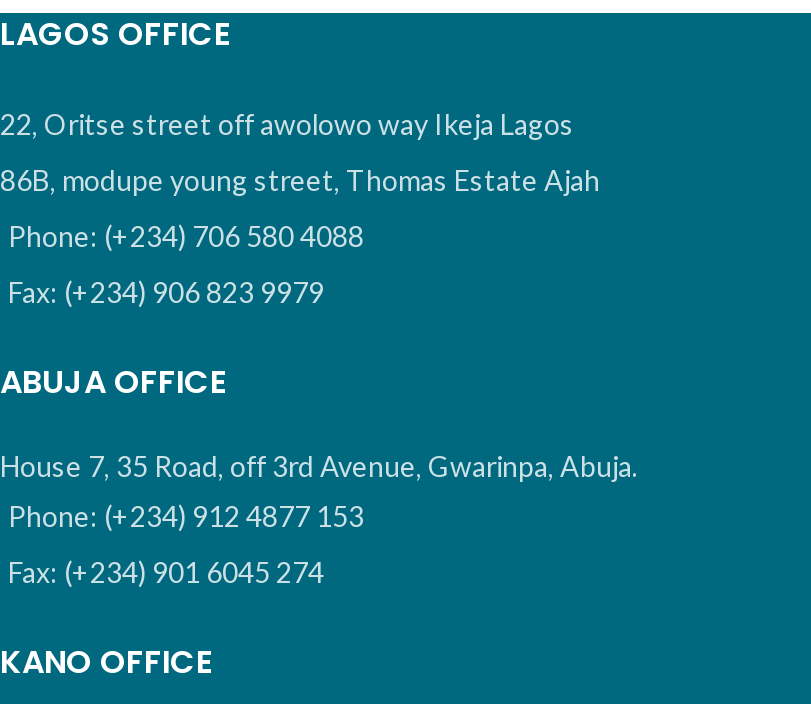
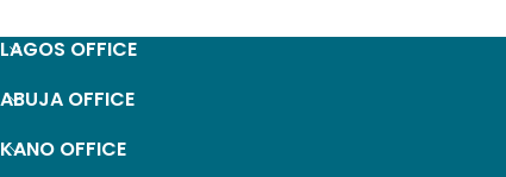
[0,107,600,309] 22, Oritse street off awolowo way Ikeja Lagos | 86B, modupe young street, Thomas Estate Ajah | Phone: (+234) 706 580 4088 | Fax: (+234) 906 823 9979 -> none
[0,449,638,589] House 7, 35 Road, off 3rd Avenue, Gwarinpa, Abuja. | Phone: (+234) 912 4877 153 | Fax: (+234) 901 6045 274 -> none

